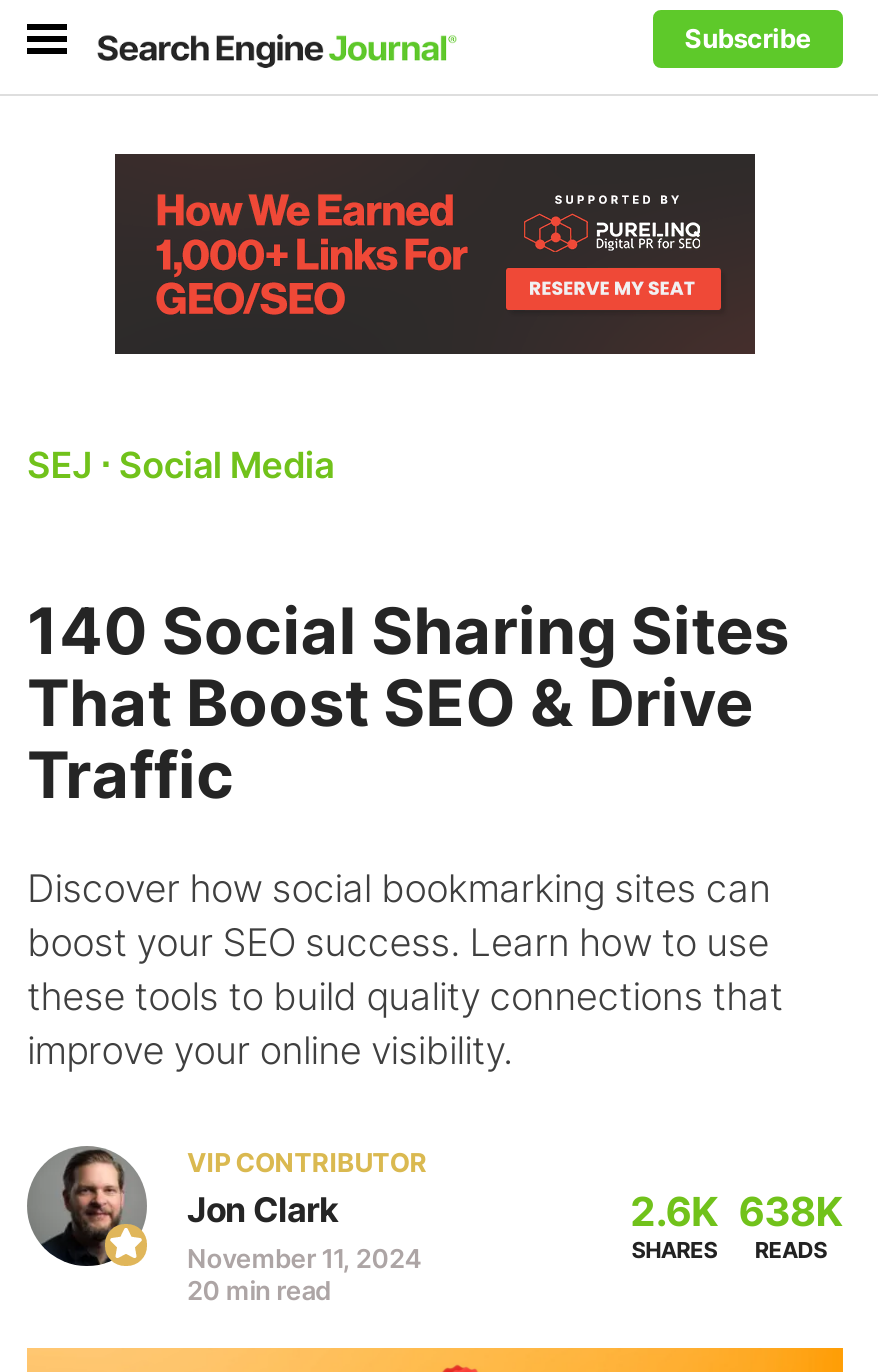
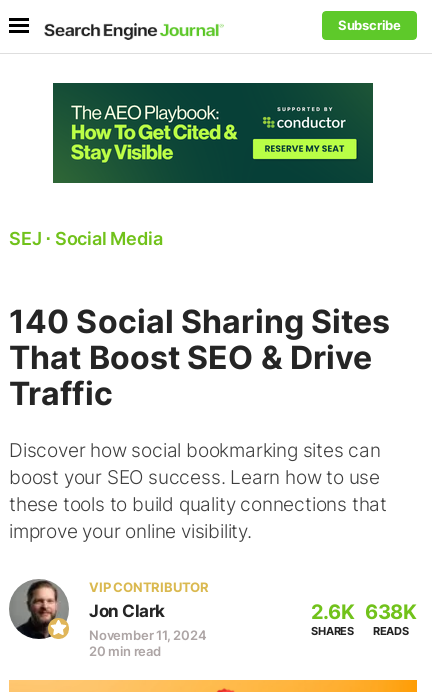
[115,154,755,354] [image] -> [53,83,373,183] [image]

